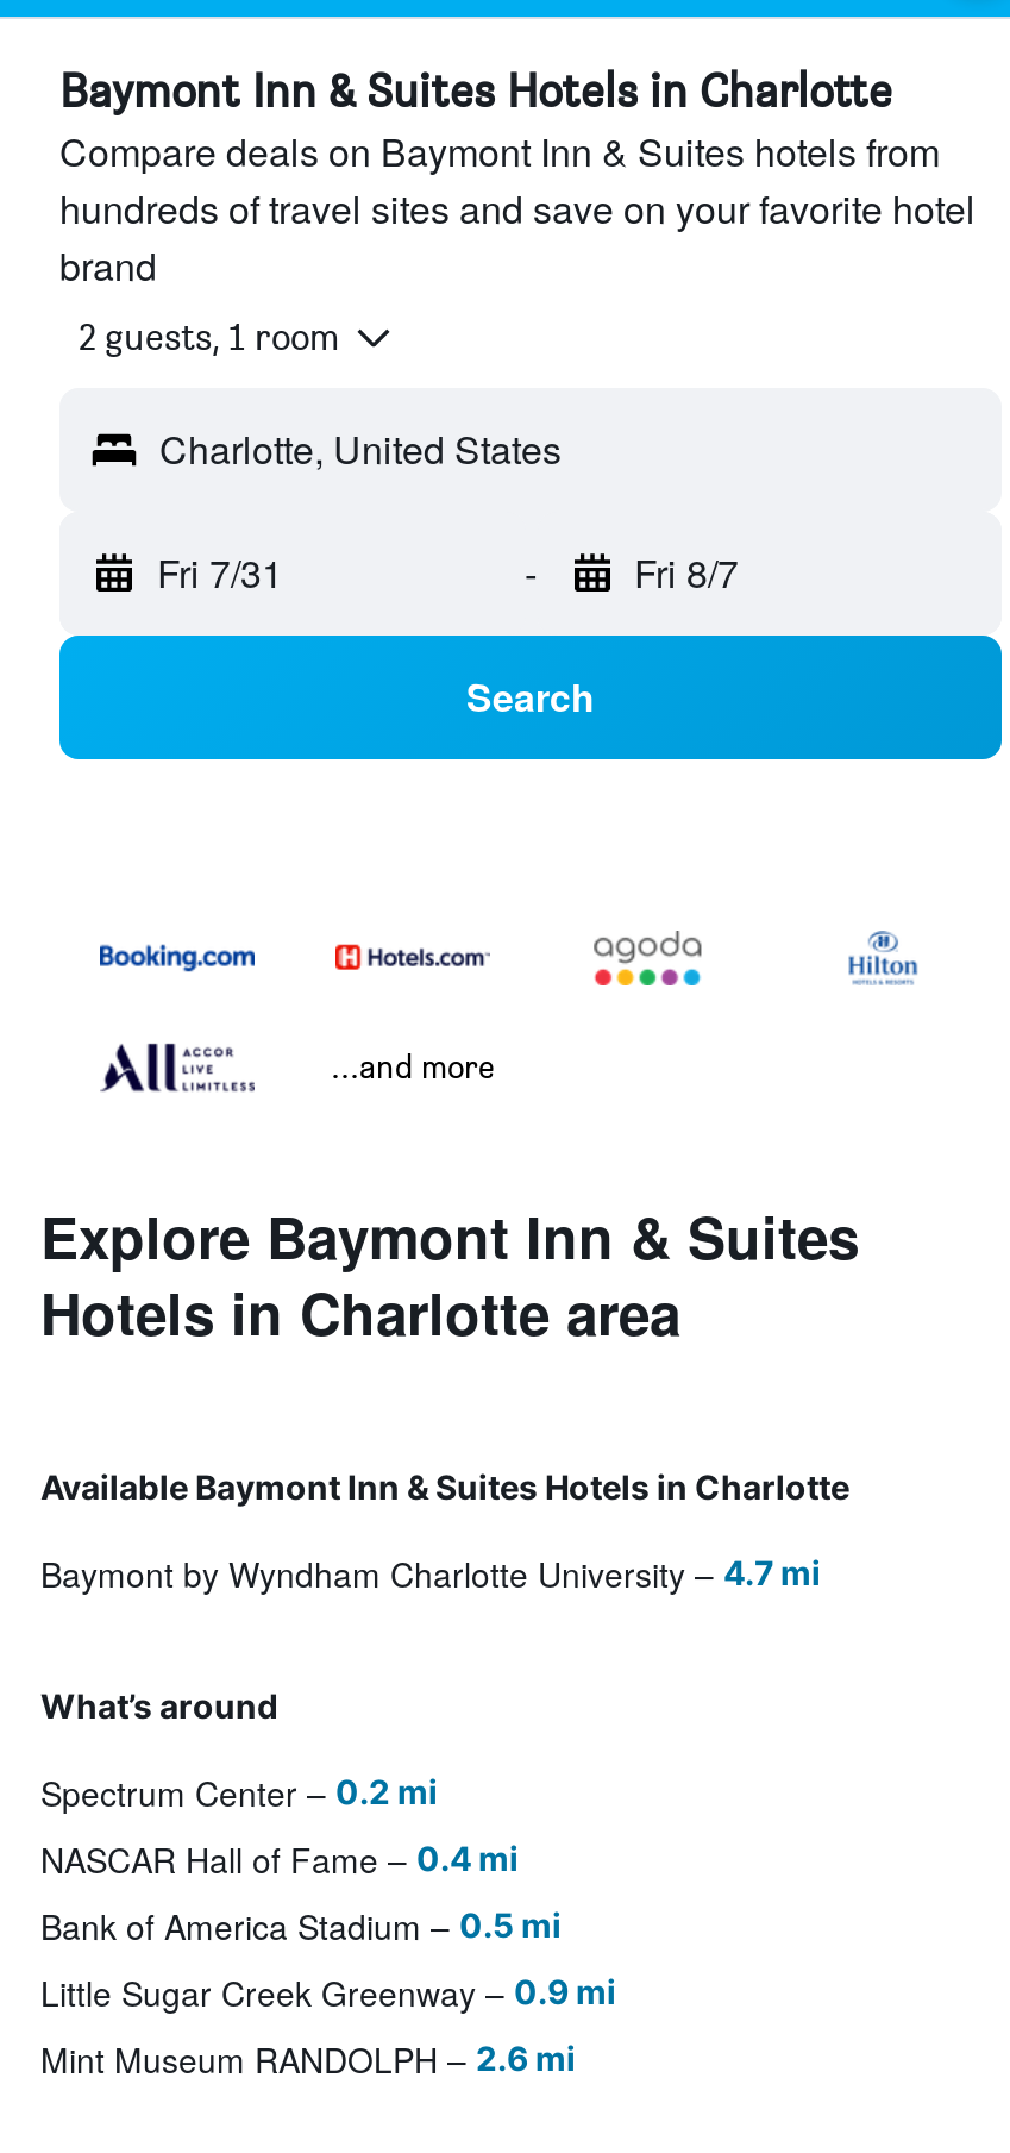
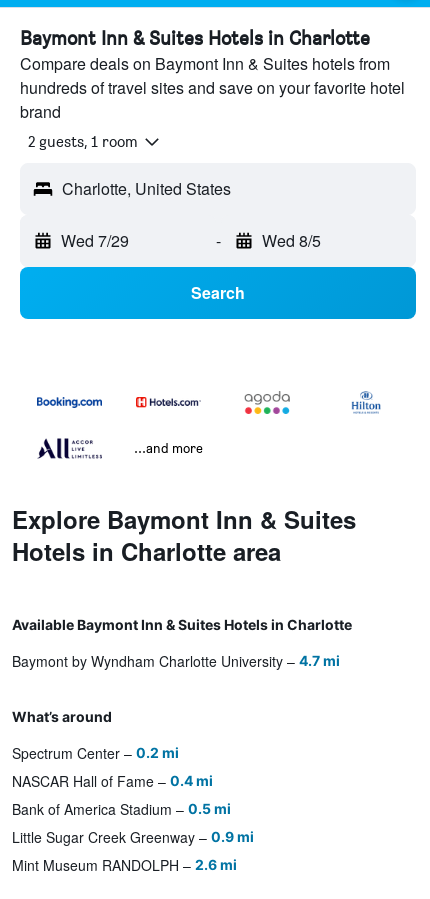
[157,546,283,600] Fri 7/31 -> [61,229,129,252] Wed 7/29
[634,546,739,600] Fri 8/7 -> [261,229,320,252] Wed 8/5

